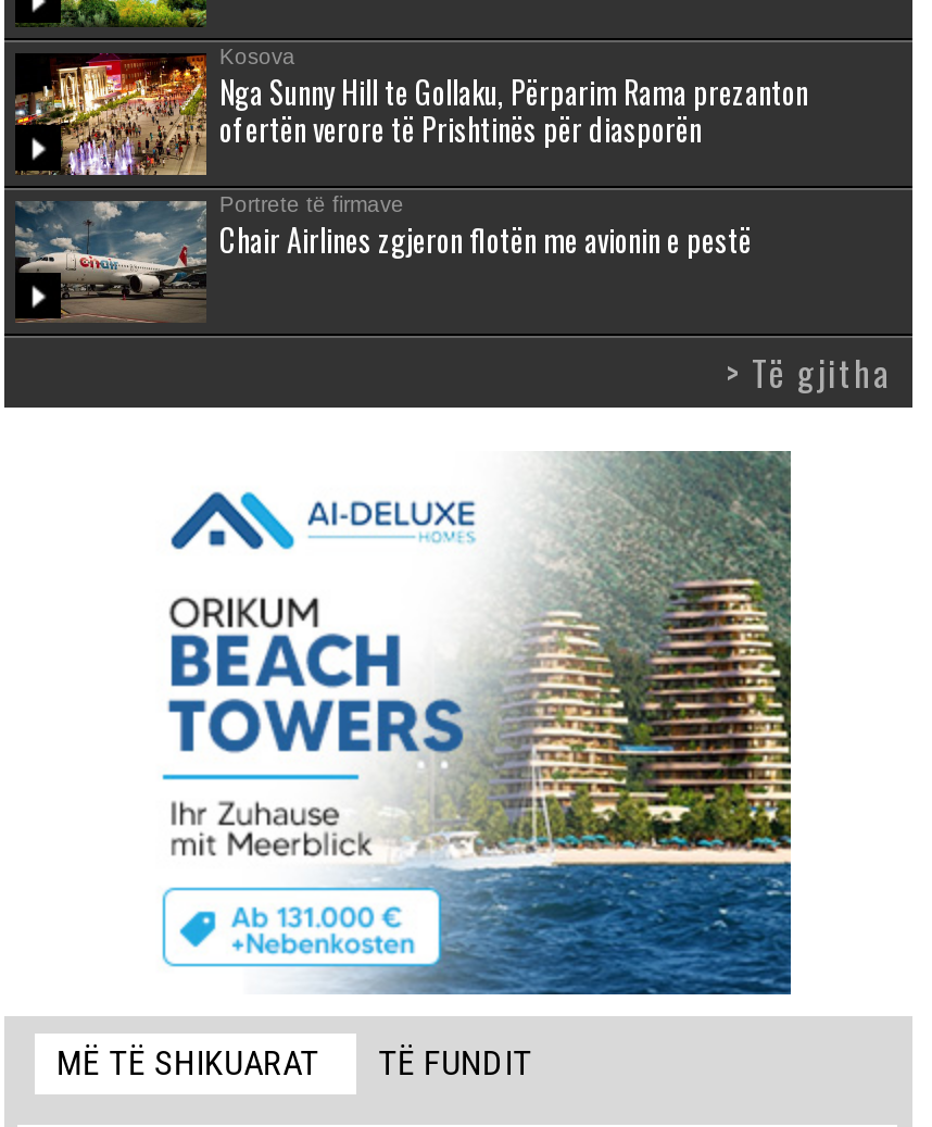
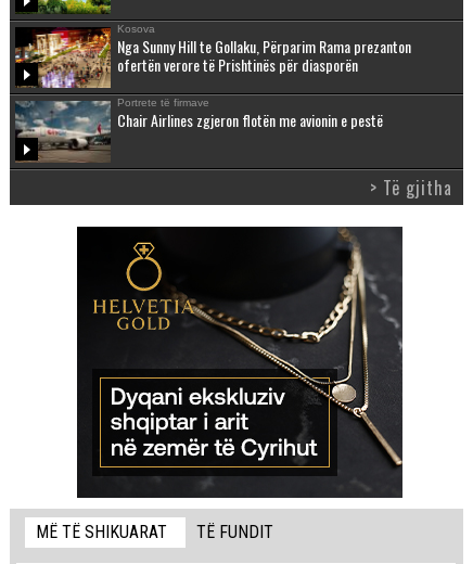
[139,450,793,995] [image] -> [76,226,404,499] [image]

